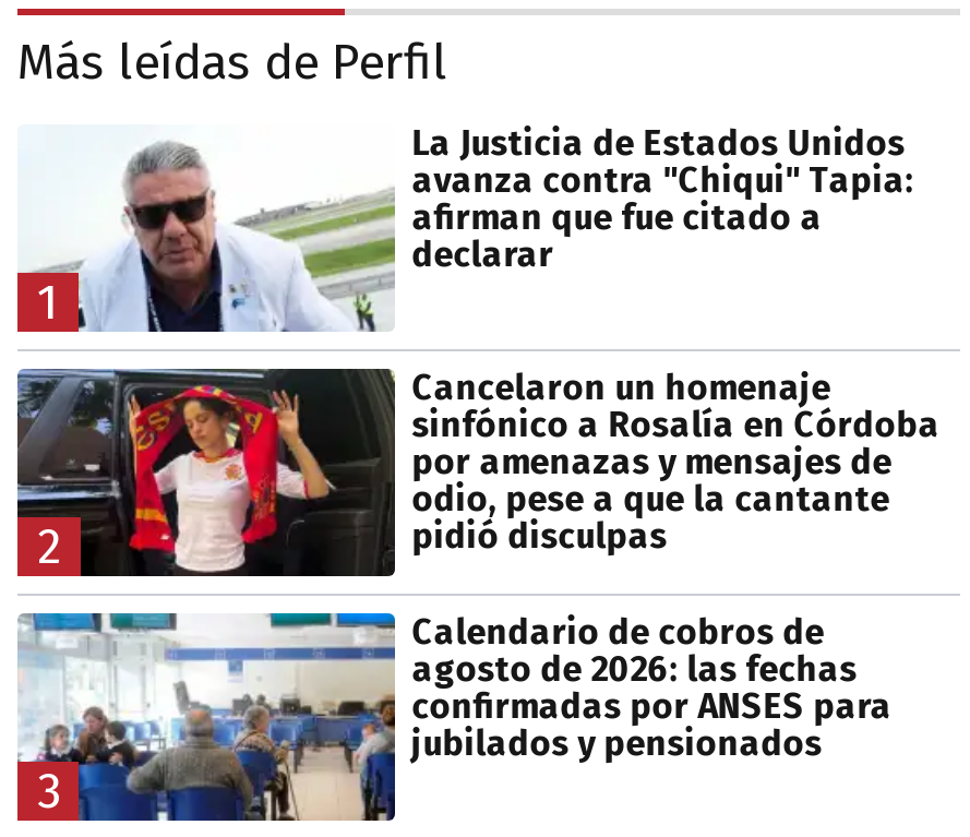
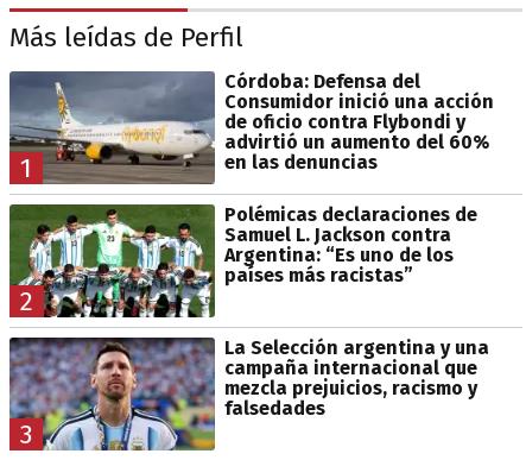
[17,122,914,334] [image] | La Justicia de Estados Unidos | avanza contra "Chiqui" Tapia: | afirman que fue citado a | declarar -> [8,70,494,185] [image] | Córdoba: Defensa del | Consumidor inició una acción | de oficio contra Flybondi y | advirtió un aumento del 60% | en las denuncias
[15,366,940,578] [image] | Cancelaron un homenaje | sinfónico a Rosalía en Córdoba | por amenazas y mensajes de | odio, pese a que la cantante | pidió disculpas -> [8,203,477,319] [image] | Polémicas declaraciones de | Samuel L. Jackson contra | Argentina: “Es uno de los | países más racistas”
[17,611,892,823] [image] | Calendario de cobros de | agosto de 2026: las fechas | confirmadas por ANSES para | jubilados y pensionados -> [8,336,489,452] [image] | La Selección argentina y una | campaña internacional que | mezcla prejuicios, racismo y | falsedades

